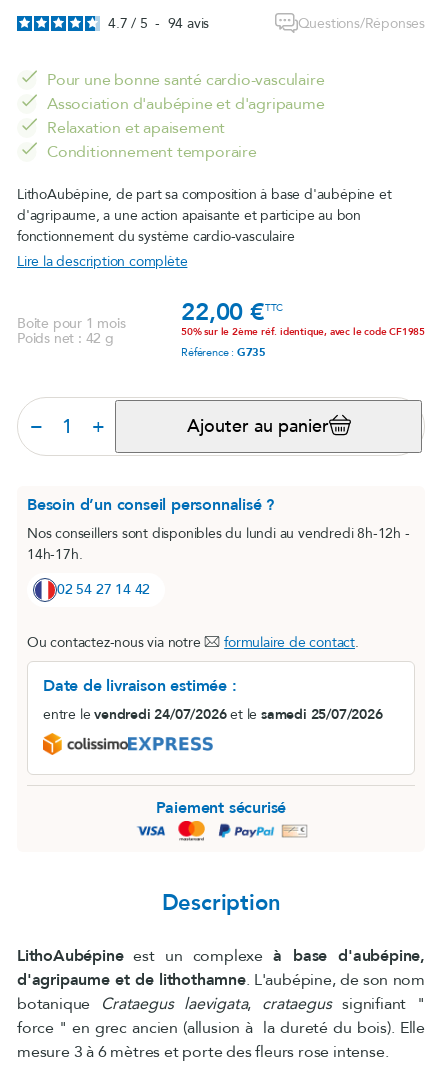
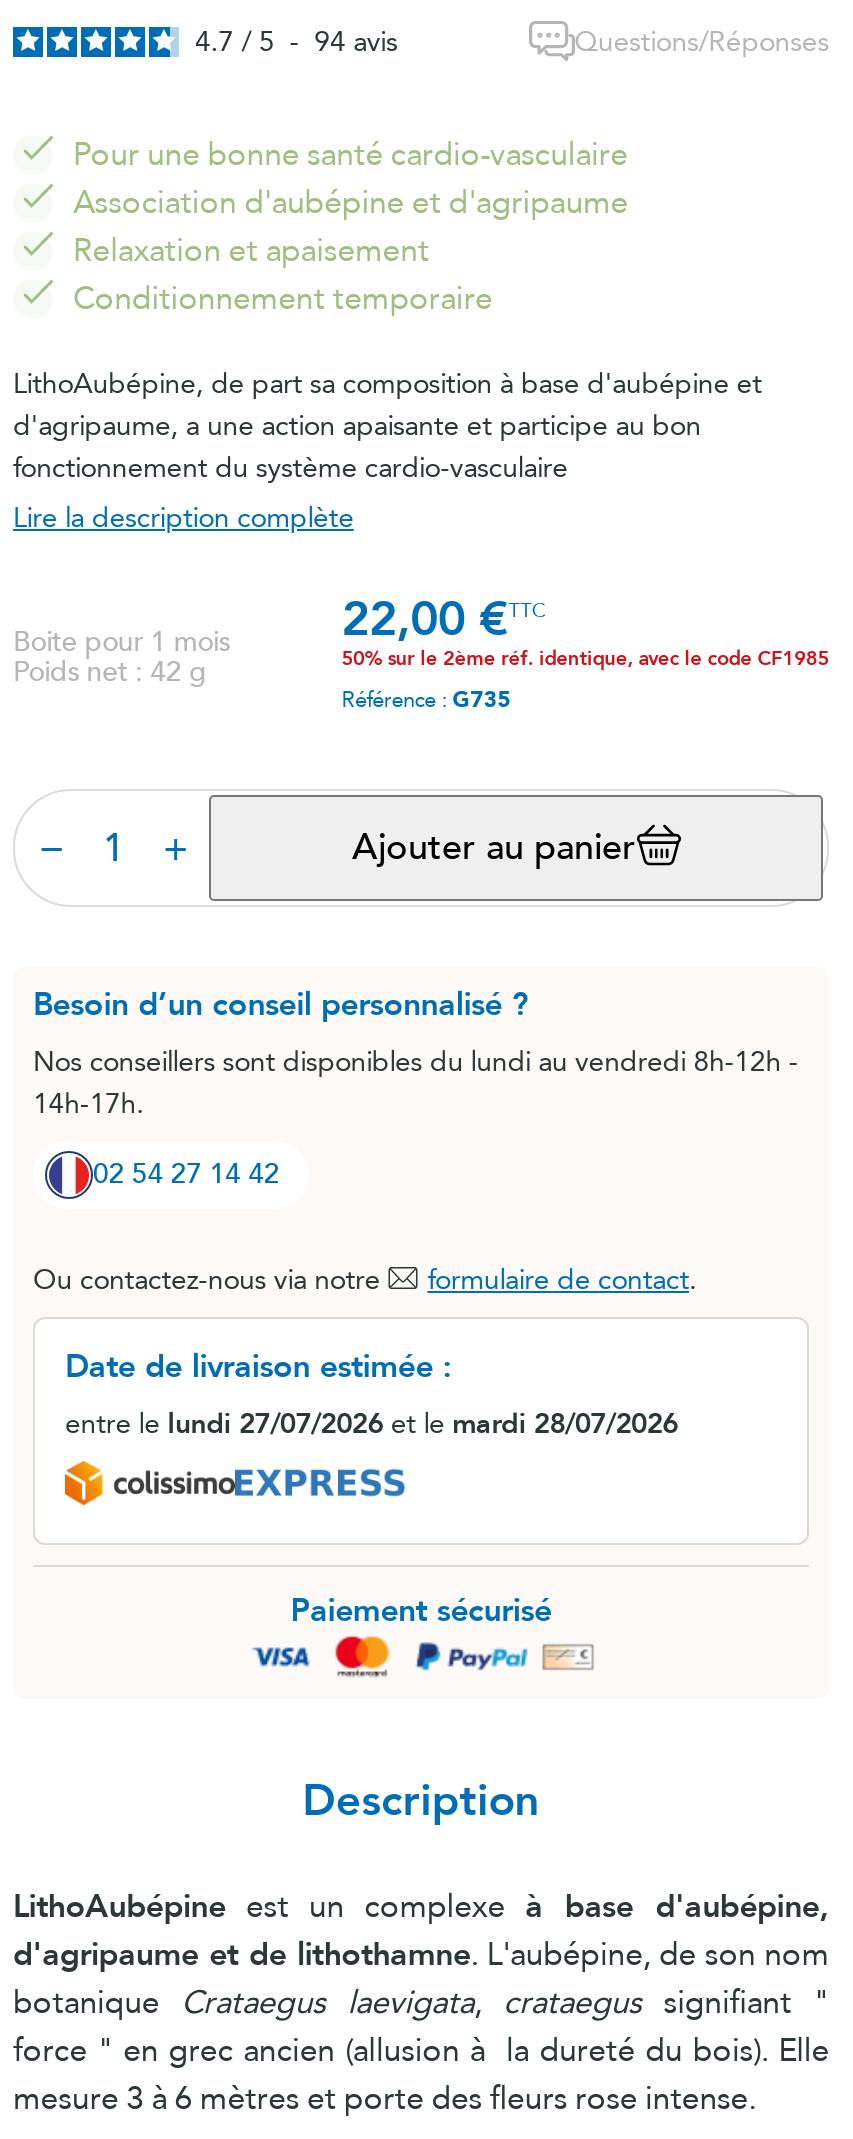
[43,705,383,724] entre le vendredi 24/07/2026 et le samedi 25/07/2026 -> [65,1405,678,1443] entre le lundi 27/07/2026 et le mardi 28/07/2026

